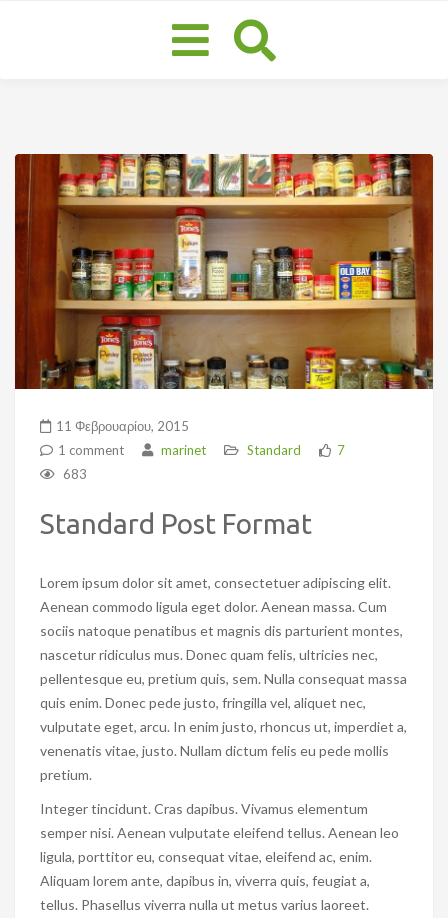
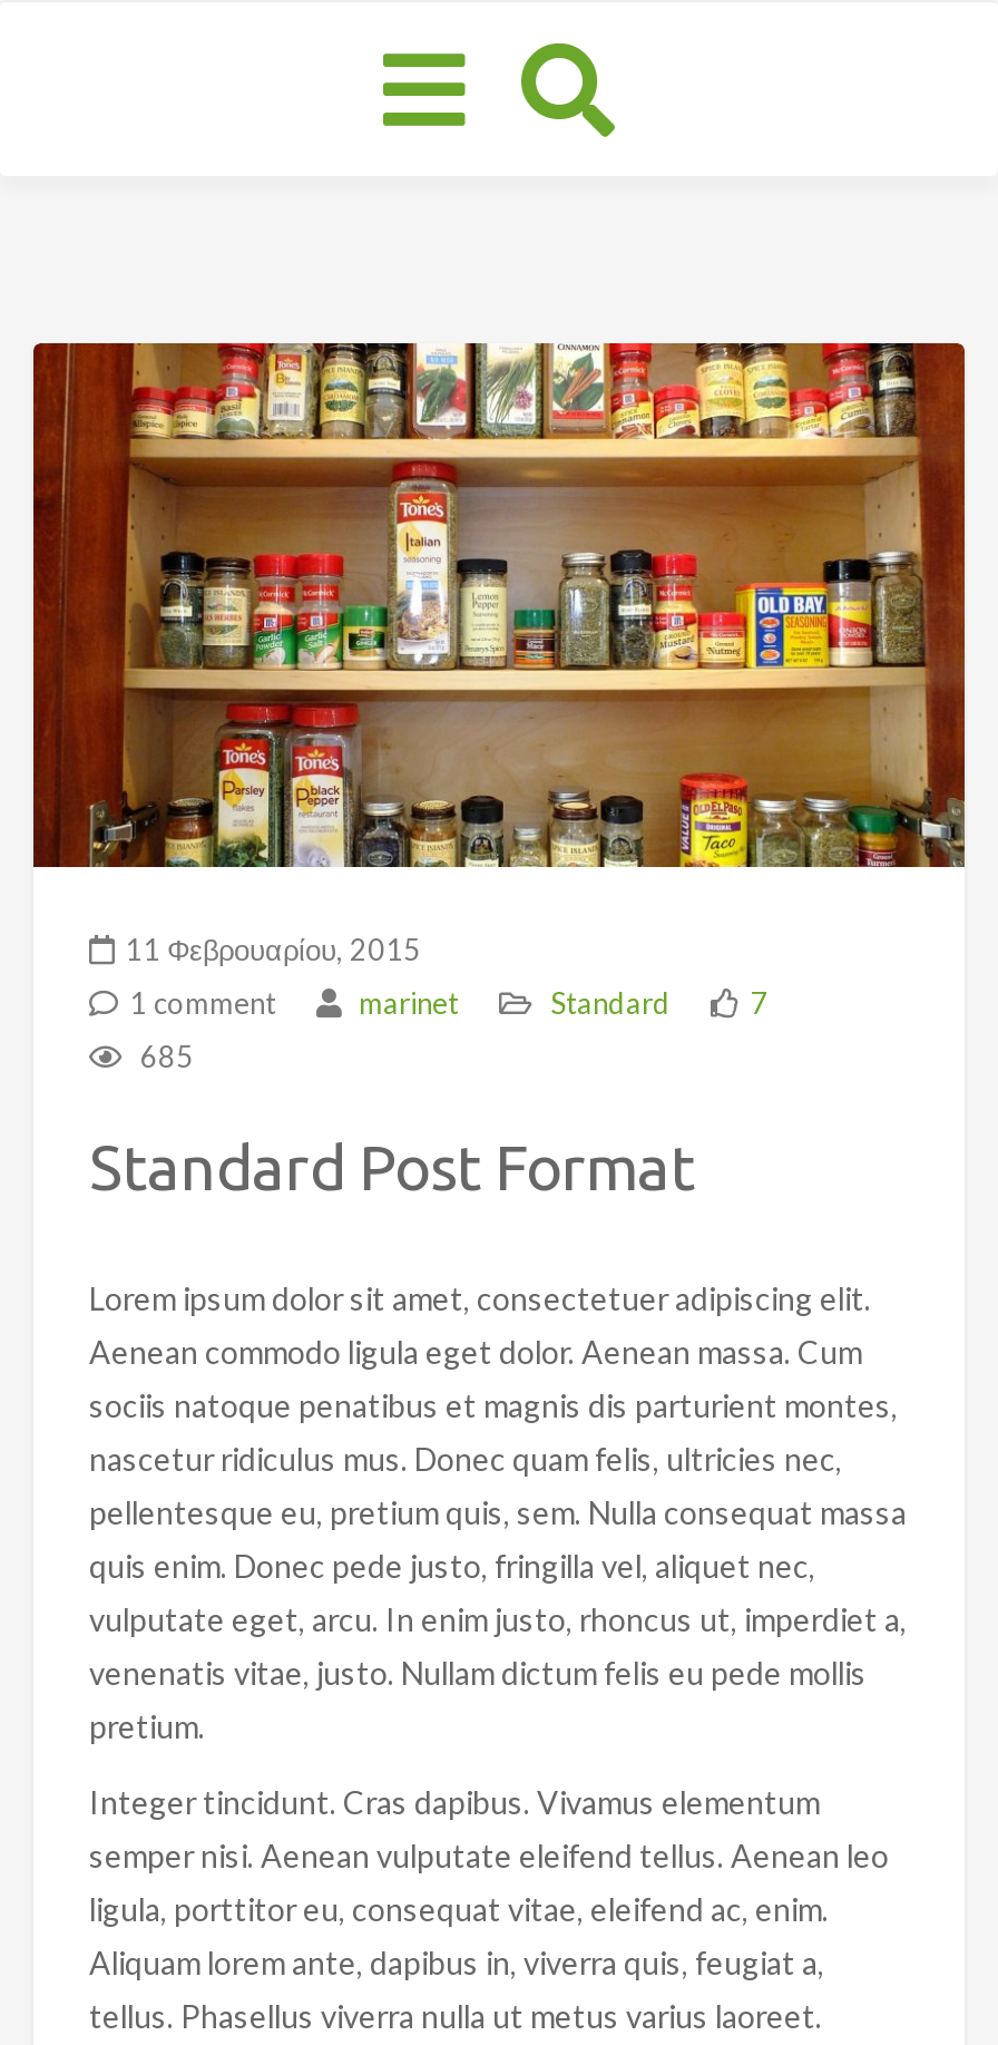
[60,466,87,482] 683 -> [134,1039,194,1075] 685

